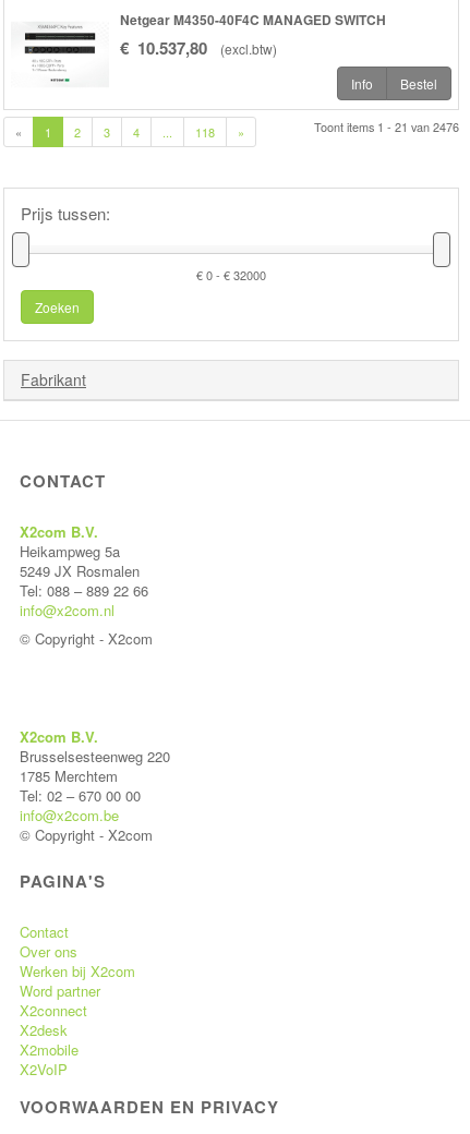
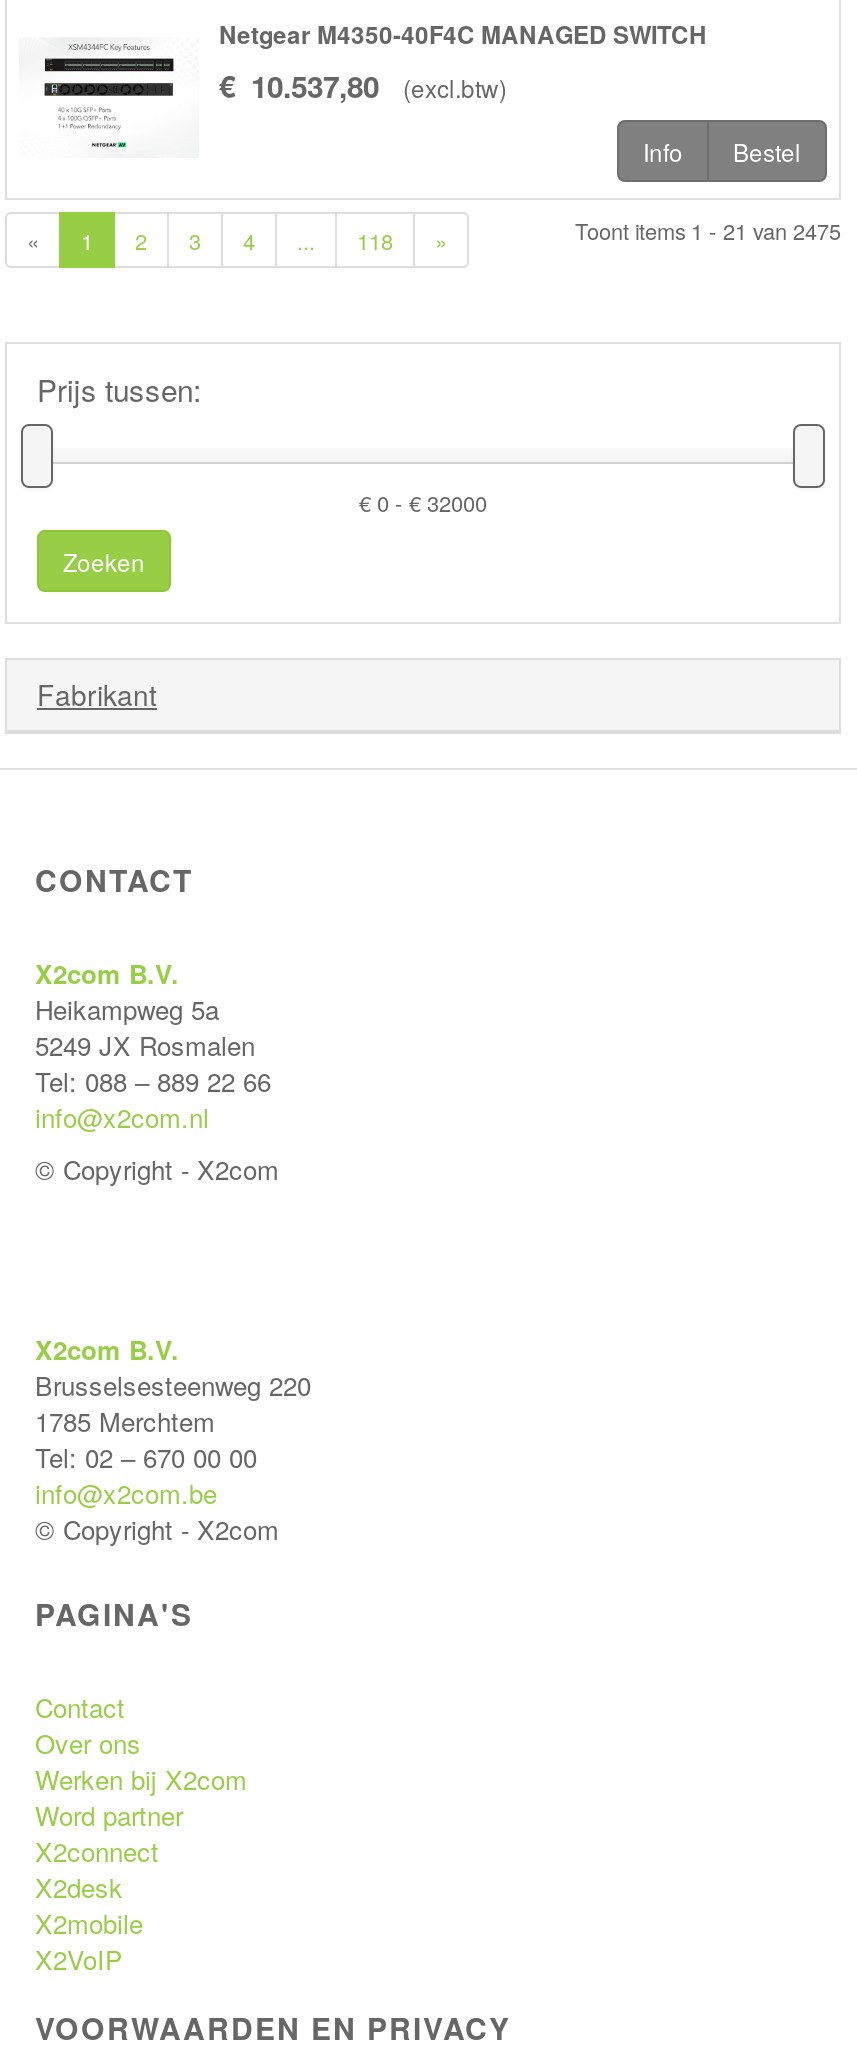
[314,118,459,136] Toont items 1 - 21 van 2476 -> [575,215,841,247] Toont items 1 - 21 van 2475

